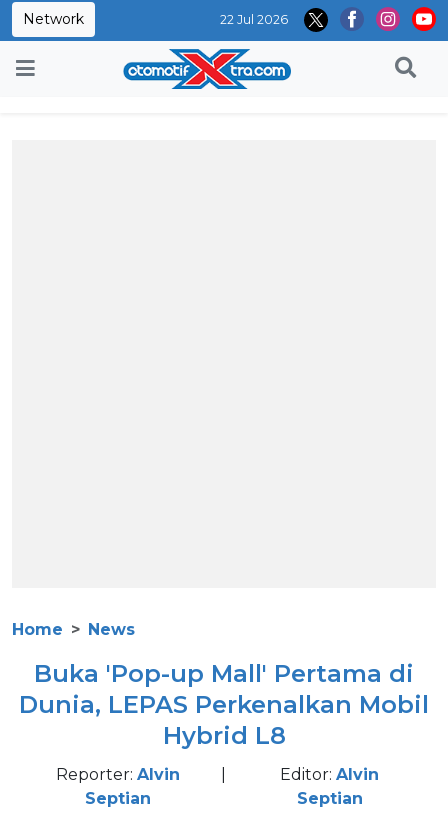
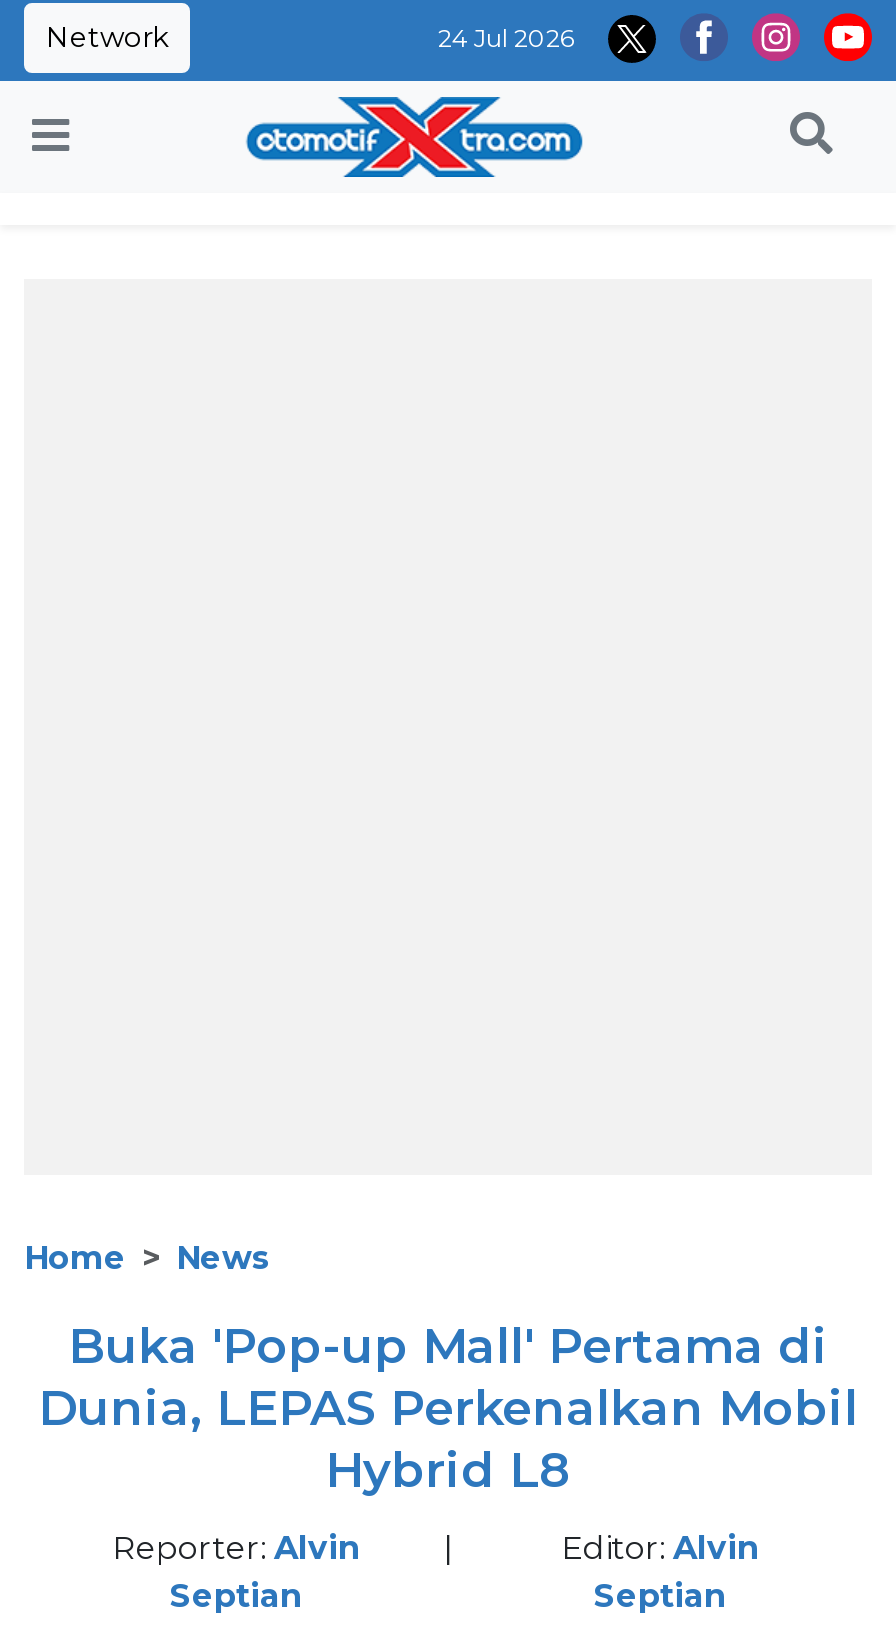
[220,12,288,27] 22 Jul 2026 -> [438,23,576,53] 24 Jul 2026

